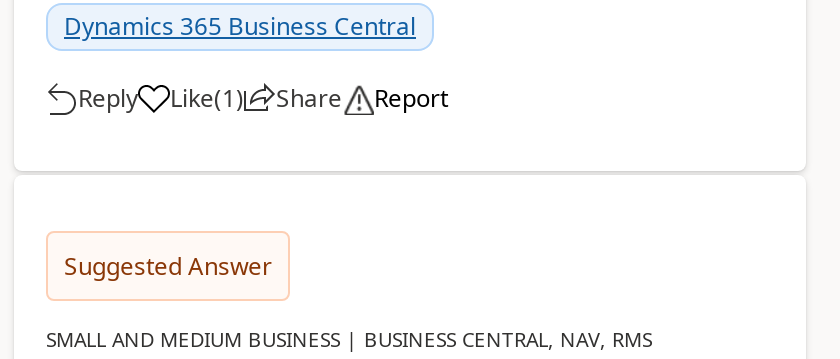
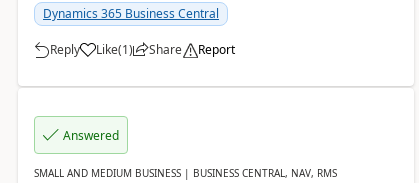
[64,249,272,283] Suggested Answer -> [63,126,119,143] Answered

